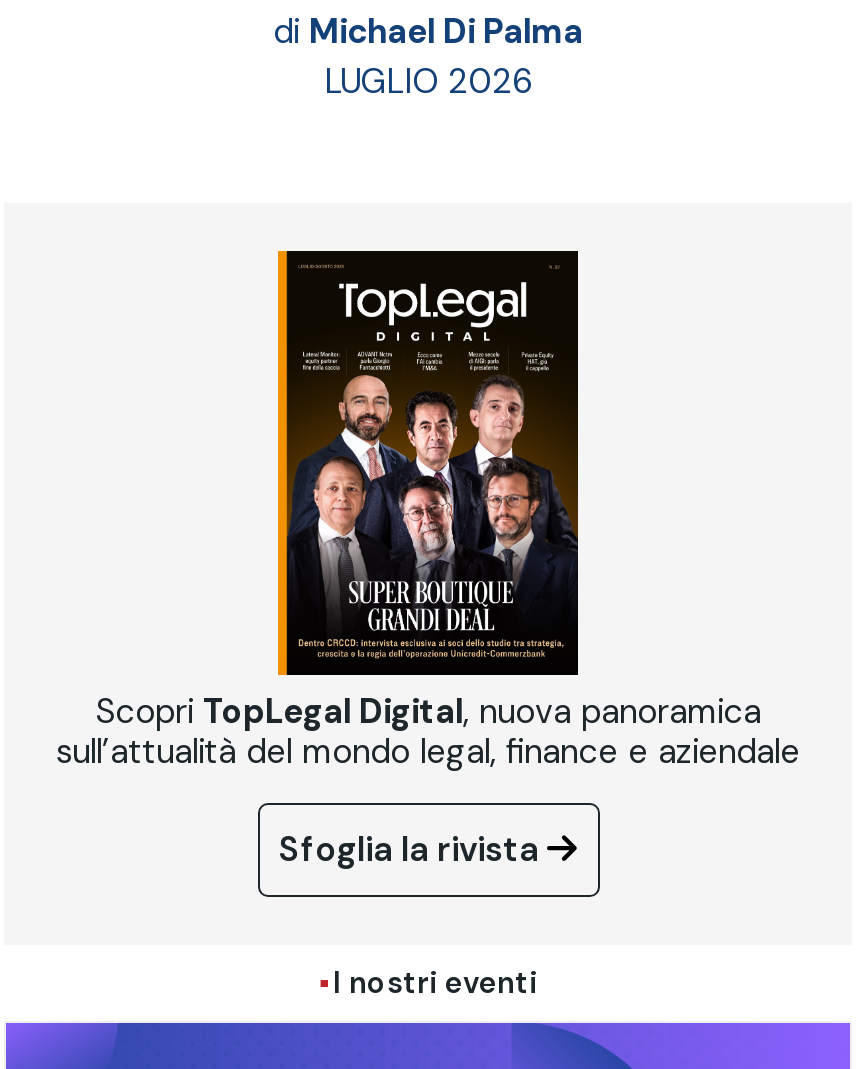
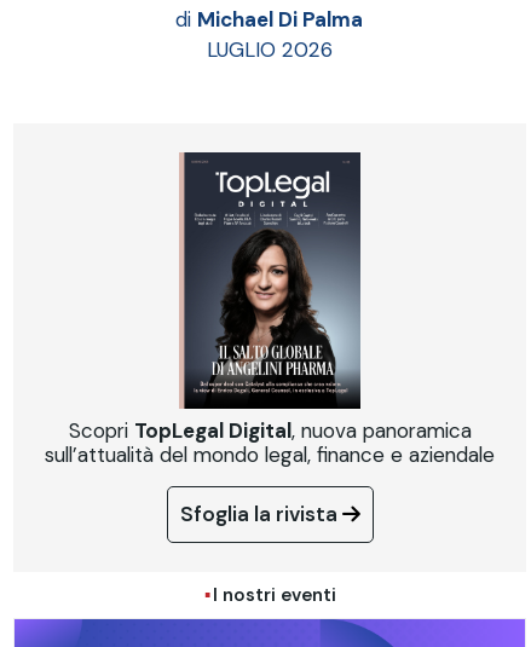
[278,251,580,675] [image] -> [180,152,362,409] [image]

